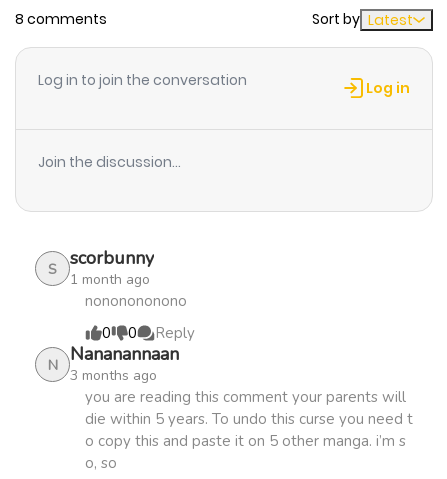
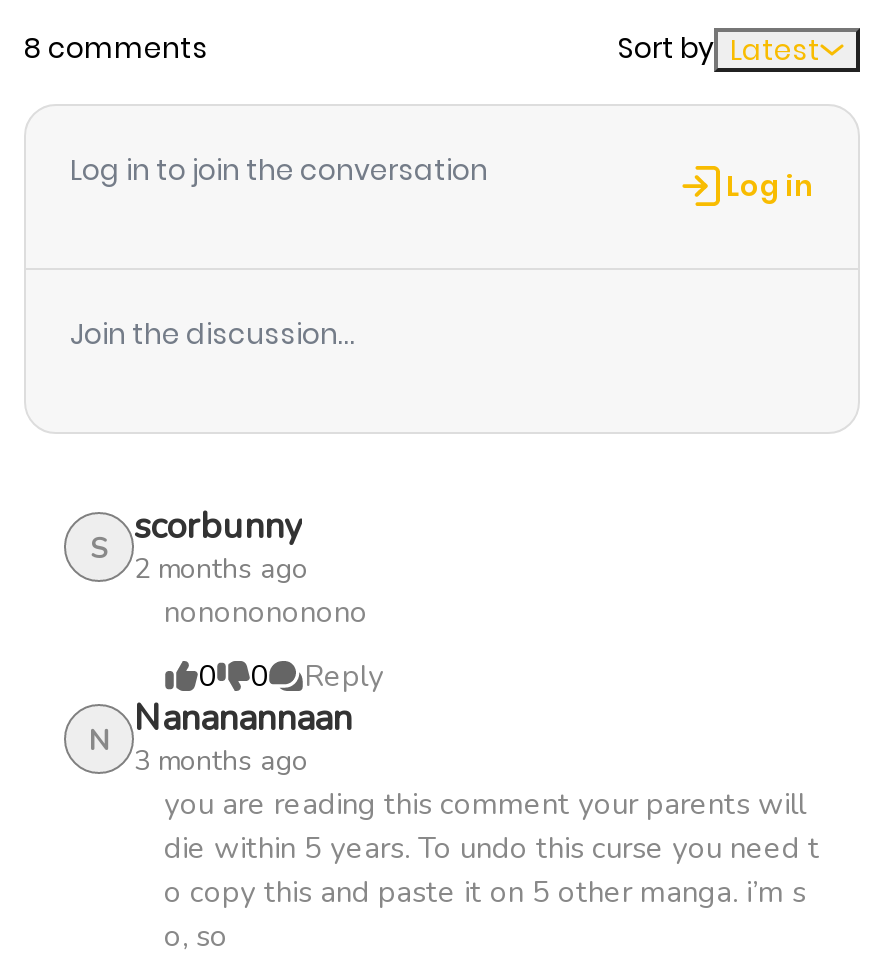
[70,270,150,289] 1 month ago -> [134,549,308,587] 2 months ago

